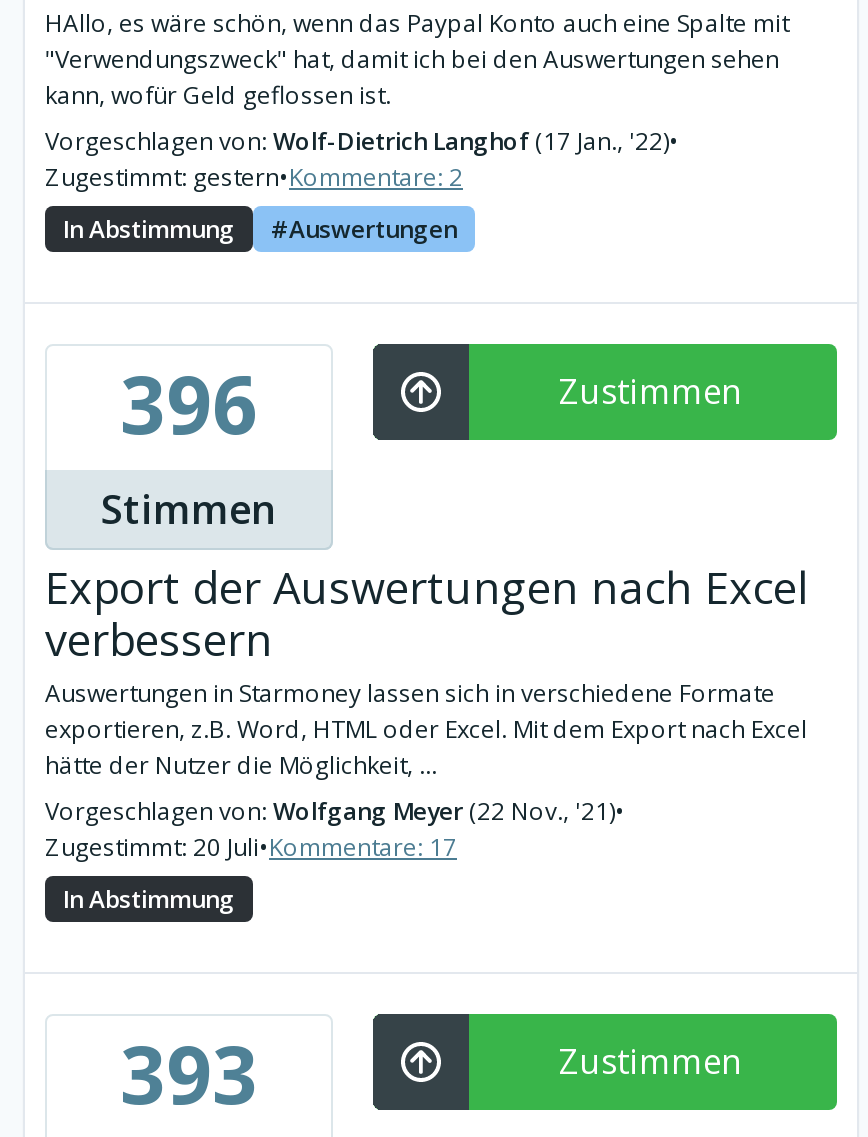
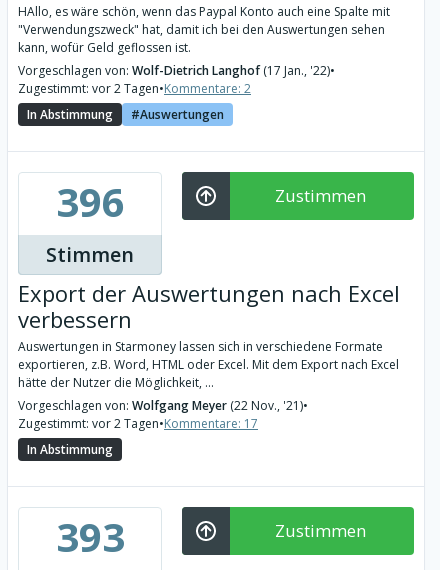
[45,160,463,194] Zugestimmt: gestern•Kommentare: 2 -> [18,80,251,97] Zugestimmt: vor 2 Tagen•Kommentare: 2
[45,830,457,864] Zugestimmt: 20 Juli•Kommentare: 17 -> [18,415,258,432] Zugestimmt: vor 2 Tagen•Kommentare: 17

